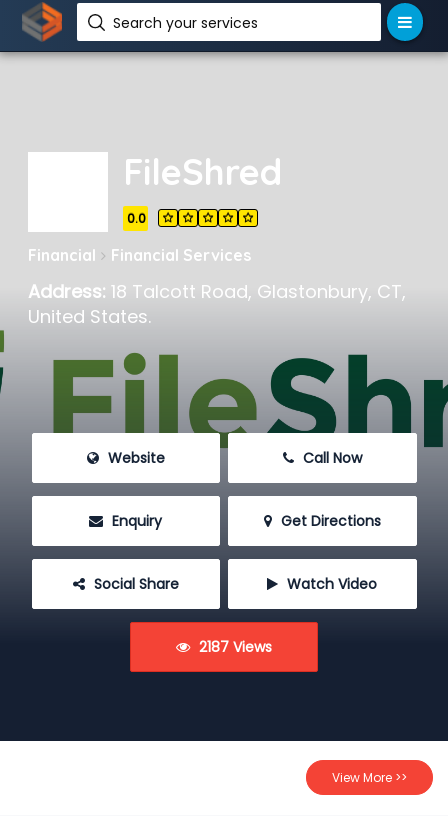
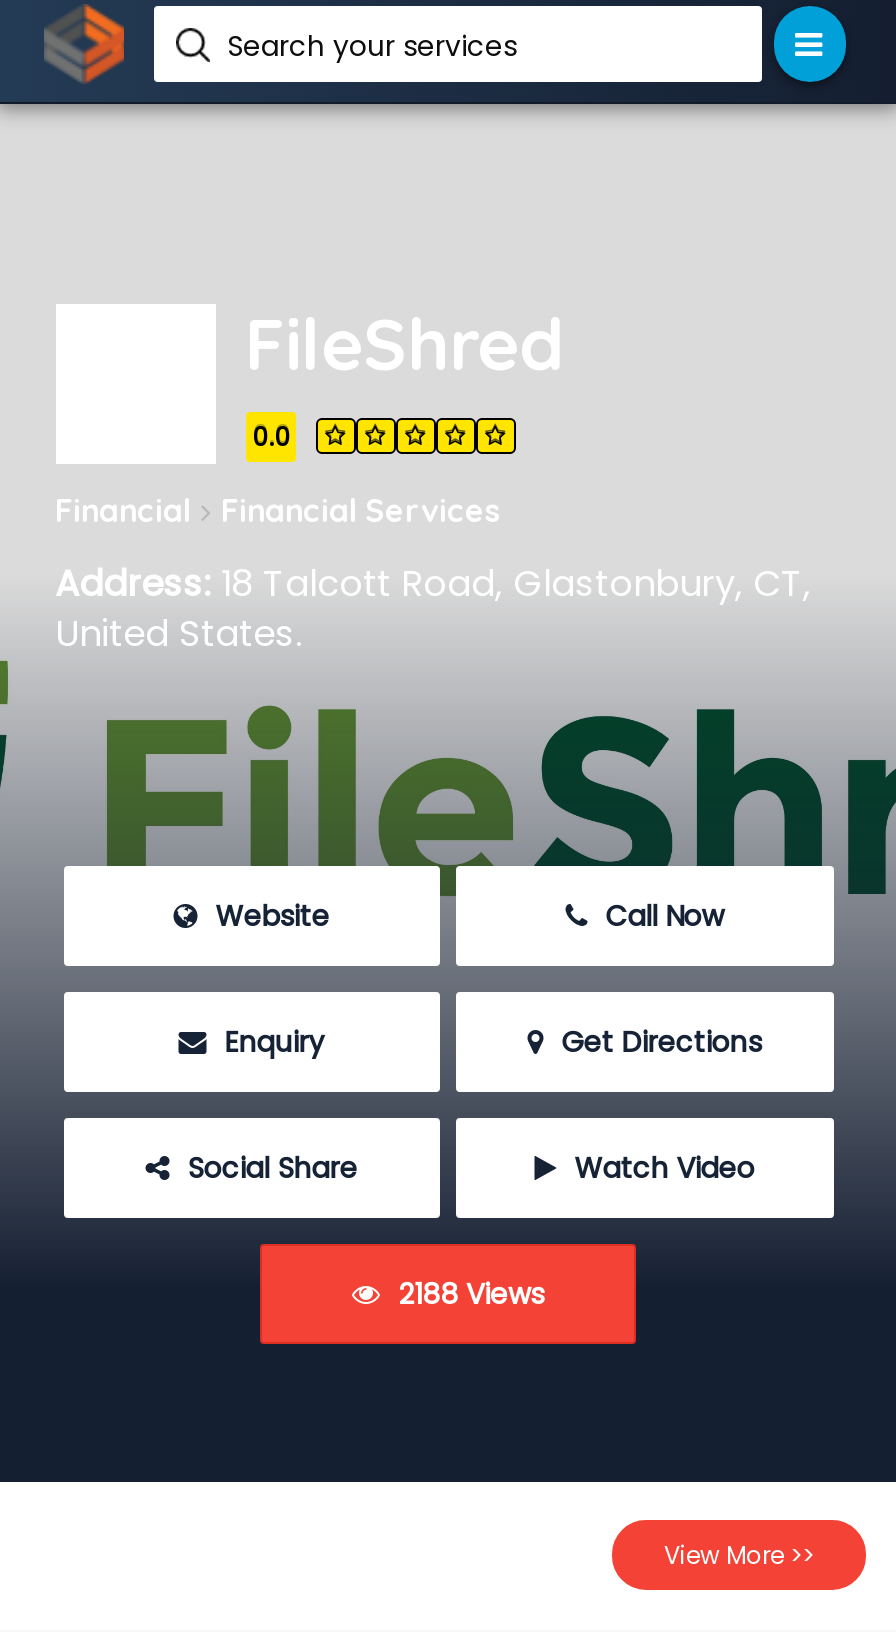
[195,637,272,657] 2187 Views -> [390,1274,544,1314] 2188 Views

